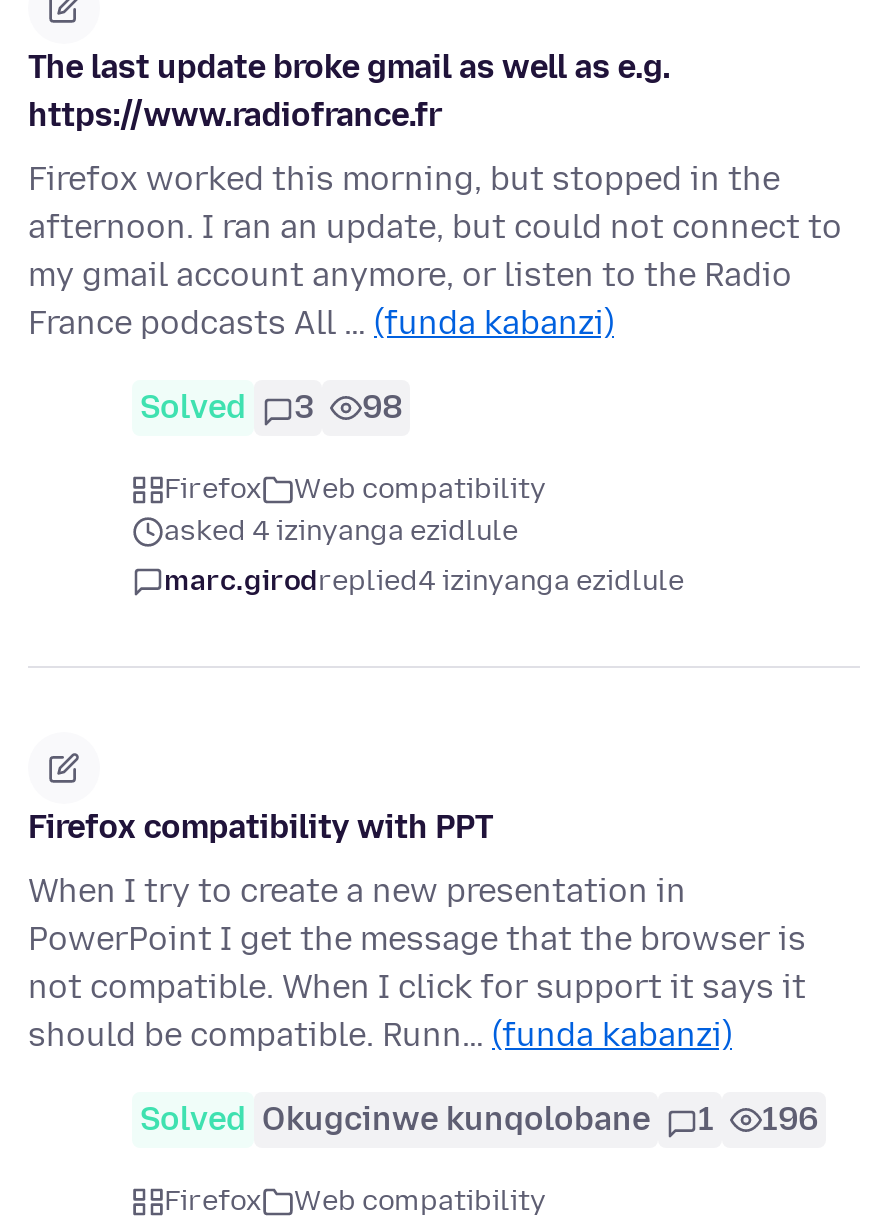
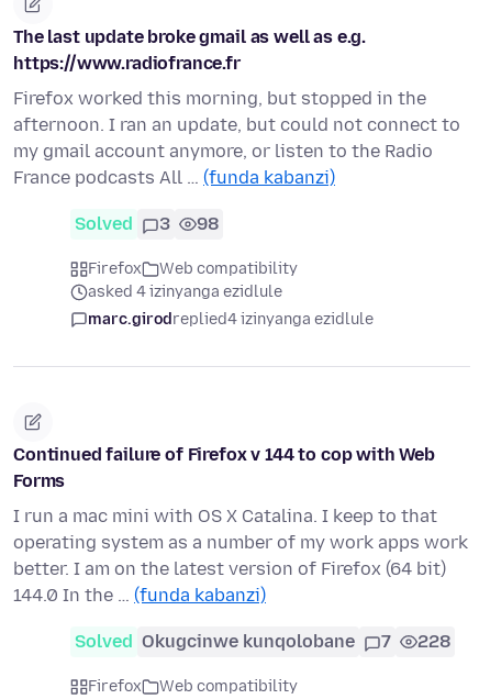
[28,809,492,847] Firefox compatibility with PPT -> [13,445,435,492] Continued failure of Firefox v 144 to cop with Web | Forms
[28,873,806,1055] When I try to create a new presentation in | PowerPoint I get the message that the browser is | not compatible. When I click for support it says it | should be compatible. Runn… (funda kabanzi) -> [13,506,468,606] I run a mac mini with OS X Catalina. I keep to that | operating system as a number of my work apps work | better. I am on the latest version of Firefox (64 bit) | 144.0 In the … (funda kabanzi)
[698,1101,714,1139] 1 -> [381,631,391,652] 7
[762,1101,818,1139] 196 -> [417,631,450,652] 228

